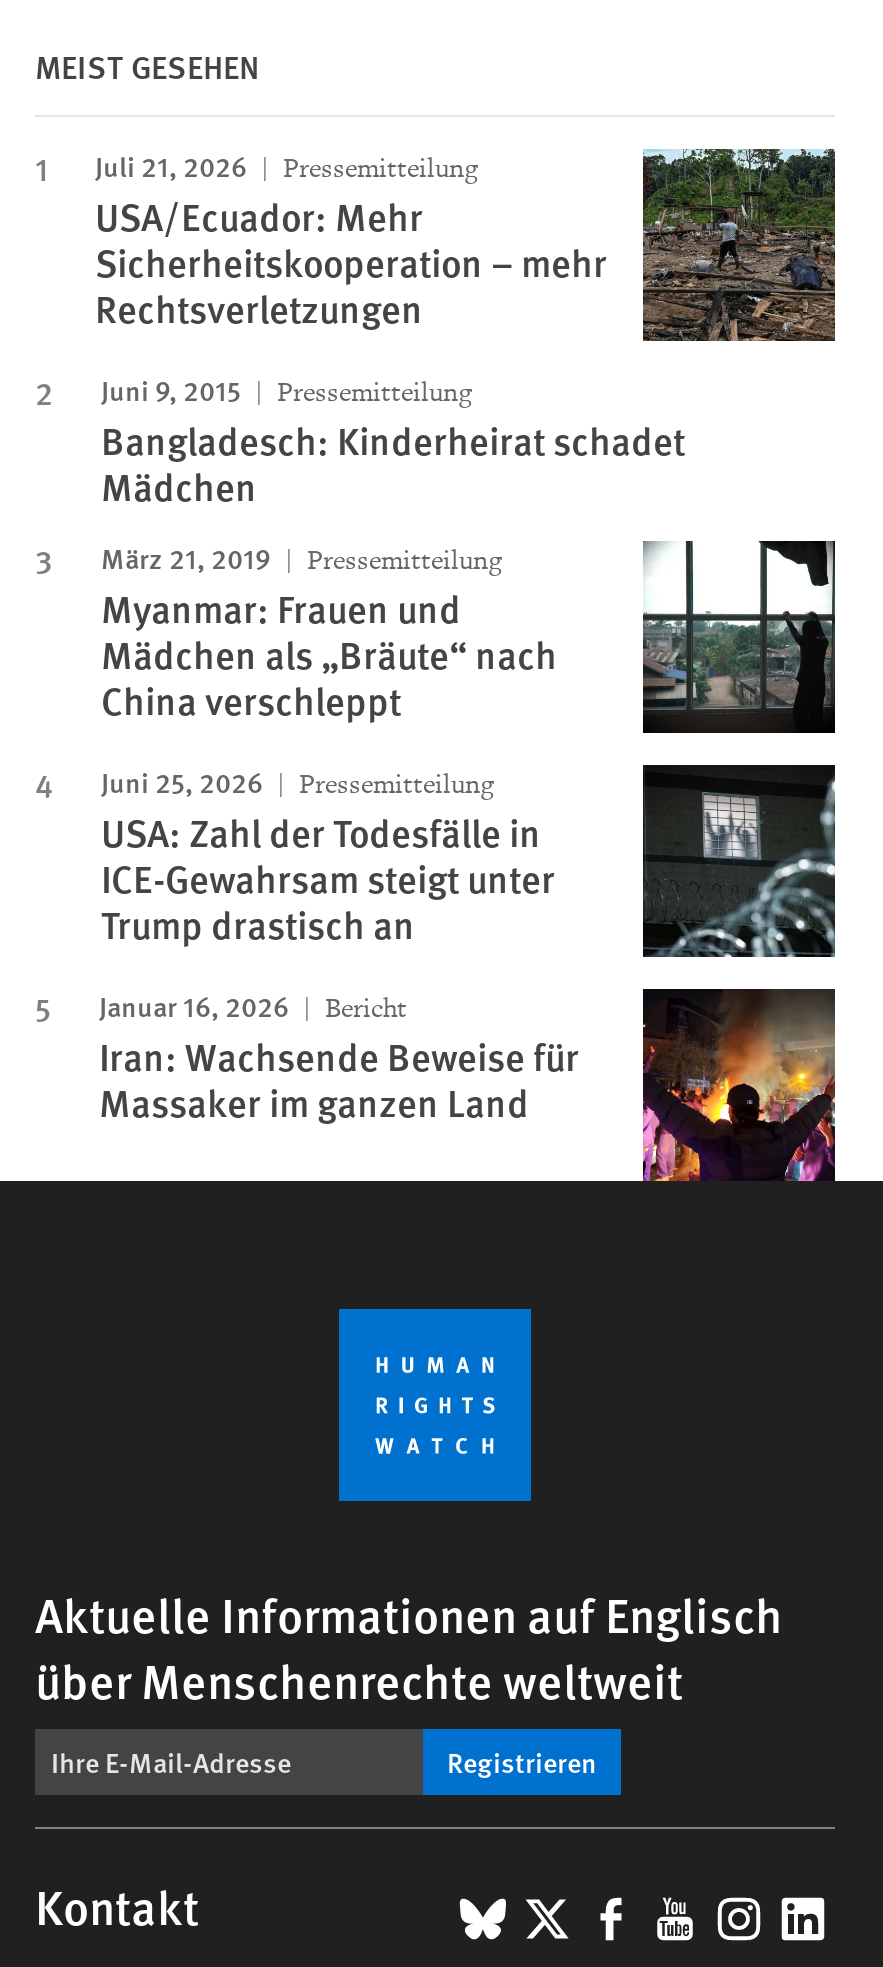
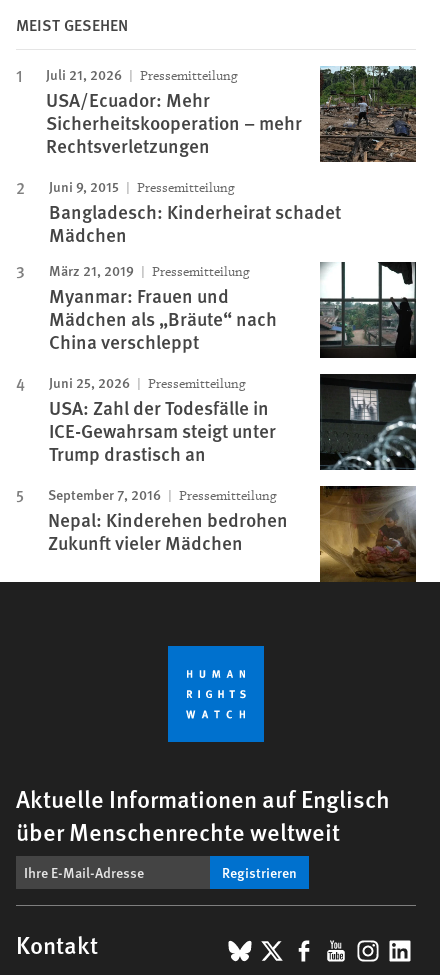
[99,984,837,1183] [image] | Januar 16, 2026 | Bericht | Iran: Wachsende Beweise für | Massaker im ganzen Land -> [48,484,417,582] [image] | September 7, 2016 | Pressemitteilung | Nepal: Kinderehen bedrohen | Zukunft vieler Mädchen

